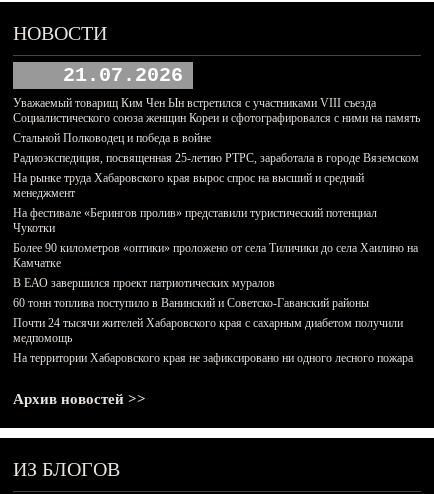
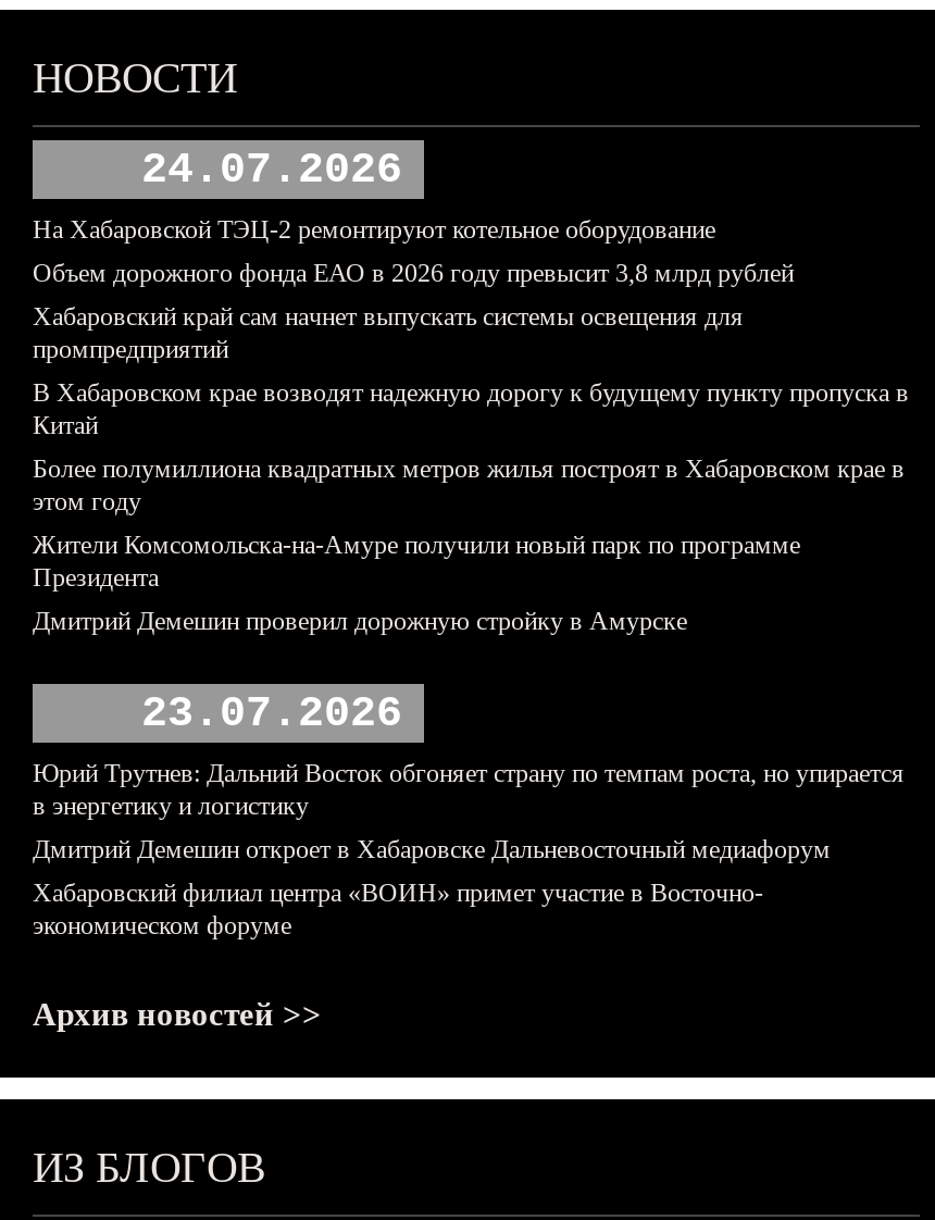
[13,64,420,365] 21.07.2026 | Уважаемый товарищ Ким Чен Ын встретился с участниками VIII съезда | Социалистического союза женщин Кореи и сфотографировался с ними на память | Стальной Полководец и победа в войне | Радиоэкспедиция, посвященная 25-летию РТРС, заработала в городе Вяземском | На рынке труда Хабаровского края вырос спрос на высший и средний | менеджмент | На фестивале «Берингов пролив» представили туристический потенциал | Чукотки | Более 90 километров «оптики» проложено от села Тиличики до села Хаилино на | Камчатке | В ЕАО завершился проект патриотических муралов | 60 тонн топлива поступило в Ванинский и Советско-Гаванский районы | Почти 24 тысячи жителей Хабаровского края с сахарным диабетом получили | медпомощь | На территории Хабаровского края не зафиксировано ни одного лесного пожара -> [33,145,909,941] 24.07.2026 | На Хабаровской ТЭЦ-2 ремонтируют котельное оборудование | Объем дорожного фонда ЕАО в 2026 году превысит 3,8 млрд рублей | Хабаровский край сам начнет выпускать системы освещения для | промпредприятий | В Хабаровском крае возводят надежную дорогу к будущему пункту пропуска в | Китай | Более полумиллиона квадратных метров жилья построят в Хабаровском крае в | этом году | Жители Комсомольска-на-Амуре получили новый парк по программе | Президента | Дмитрий Демешин проверил дорожную стройку в Амурске | 23.07.2026 | Юрий Трутнев: Дальний Восток обгоняет страну по темпам роста, но упирается | в энергетику и логистику | Дмитрий Демешин откроет в Хабаровске Дальневосточный медиафорум | Хабаровский филиал центра «ВОИН» примет участие в Восточно- | экономическом форуме

